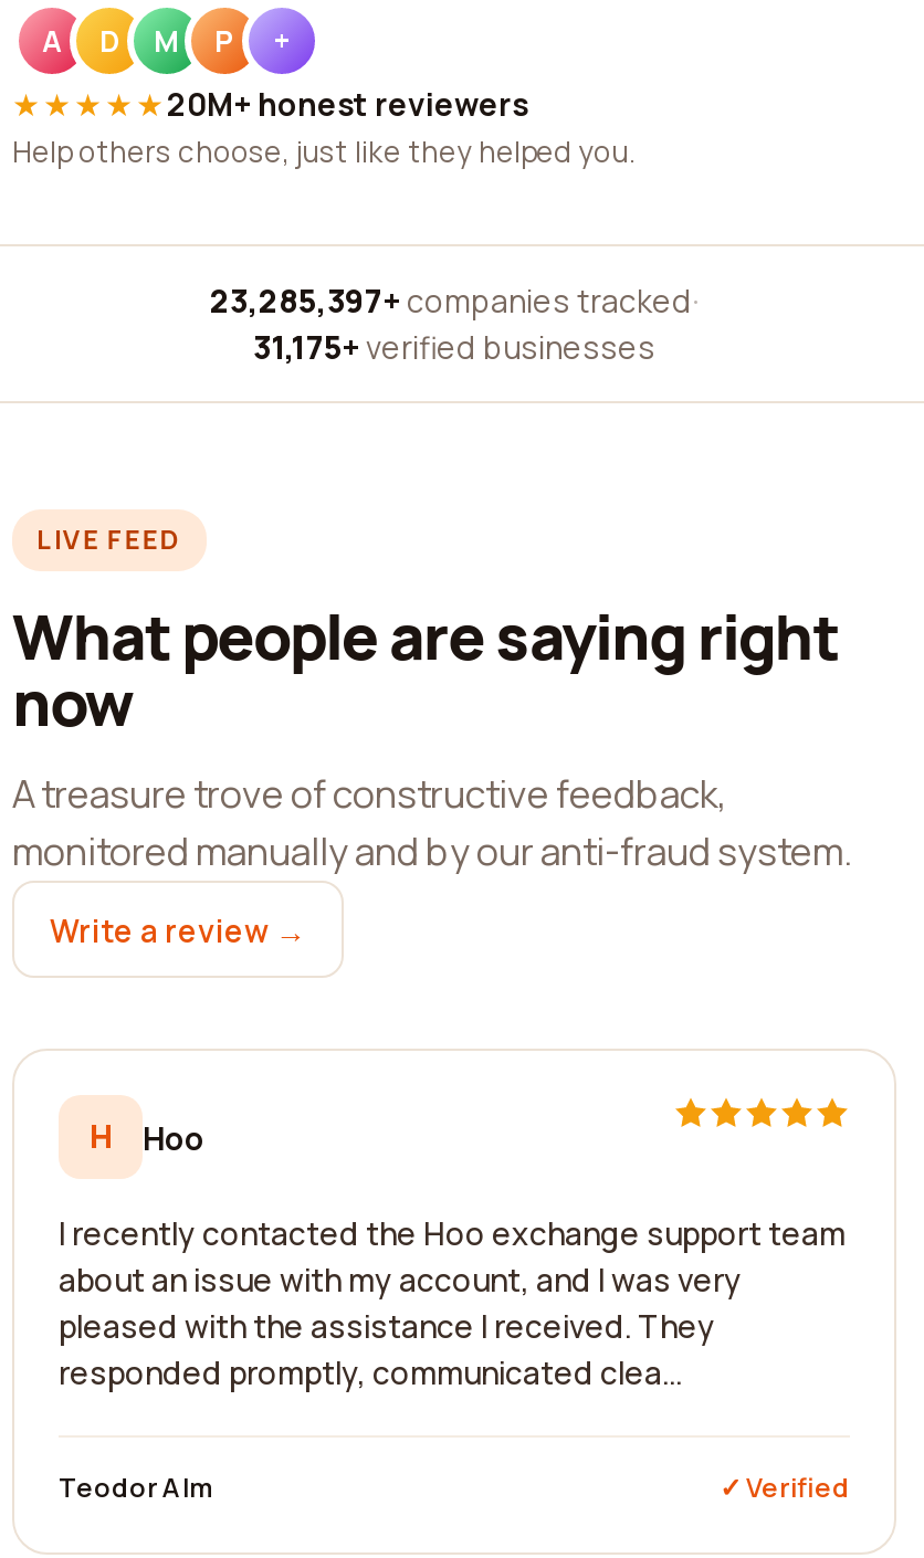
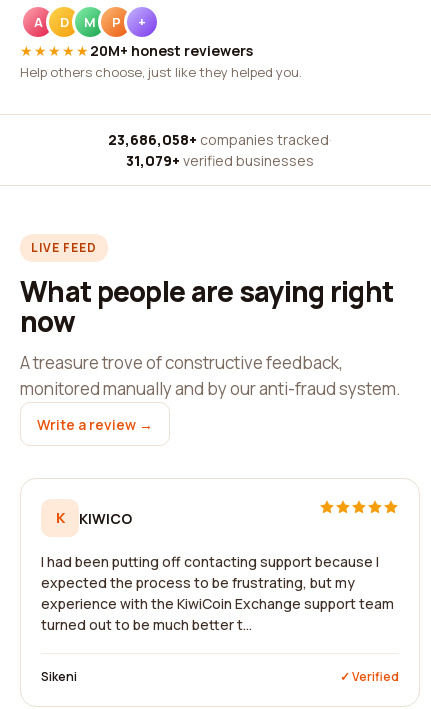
[210,280,699,322] 23,285,397+ companies tracked · -> [108,130,332,149] 23,686,058+ companies tracked ·
[253,326,655,368] 31,175+ verified businesses -> [126,151,314,170] 31,079+ verified businesses
[90,1115,204,1158] H | Hoo -> [55,508,132,527] K | KIWICO
[59,1212,846,1393] I recently contacted the Hoo exchange support team | about an issue with my account, and I was very | pleased with the assistance I received. They | responded promptly, communicated clea... -> [41,552,394,634] I had been putting off contacting support because I | expected the process to be frustrating, but my | experience with the KiwiCoin Exchange support team | turned out to be much better t...
[59,1468,213,1506] Teodor Alm -> [41,668,77,685] Sikeni

